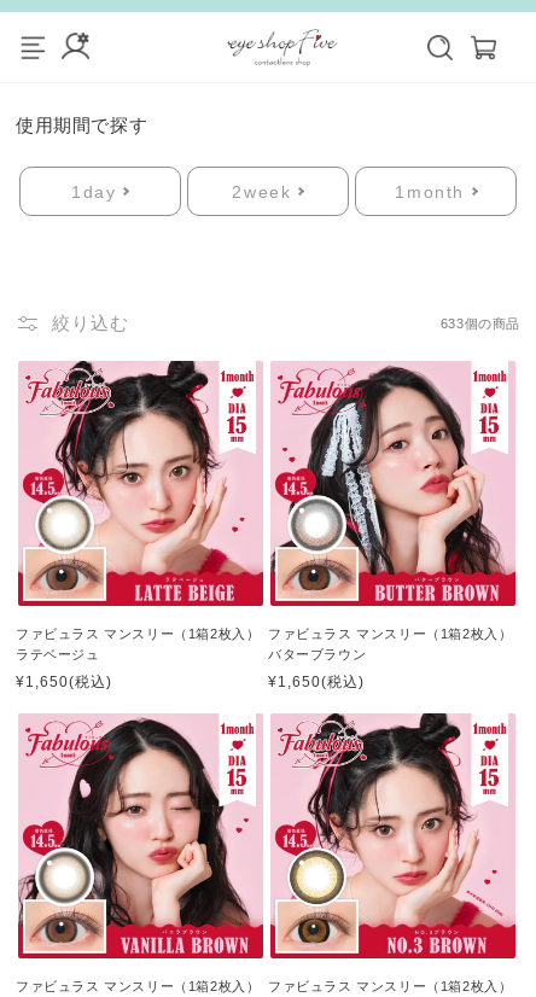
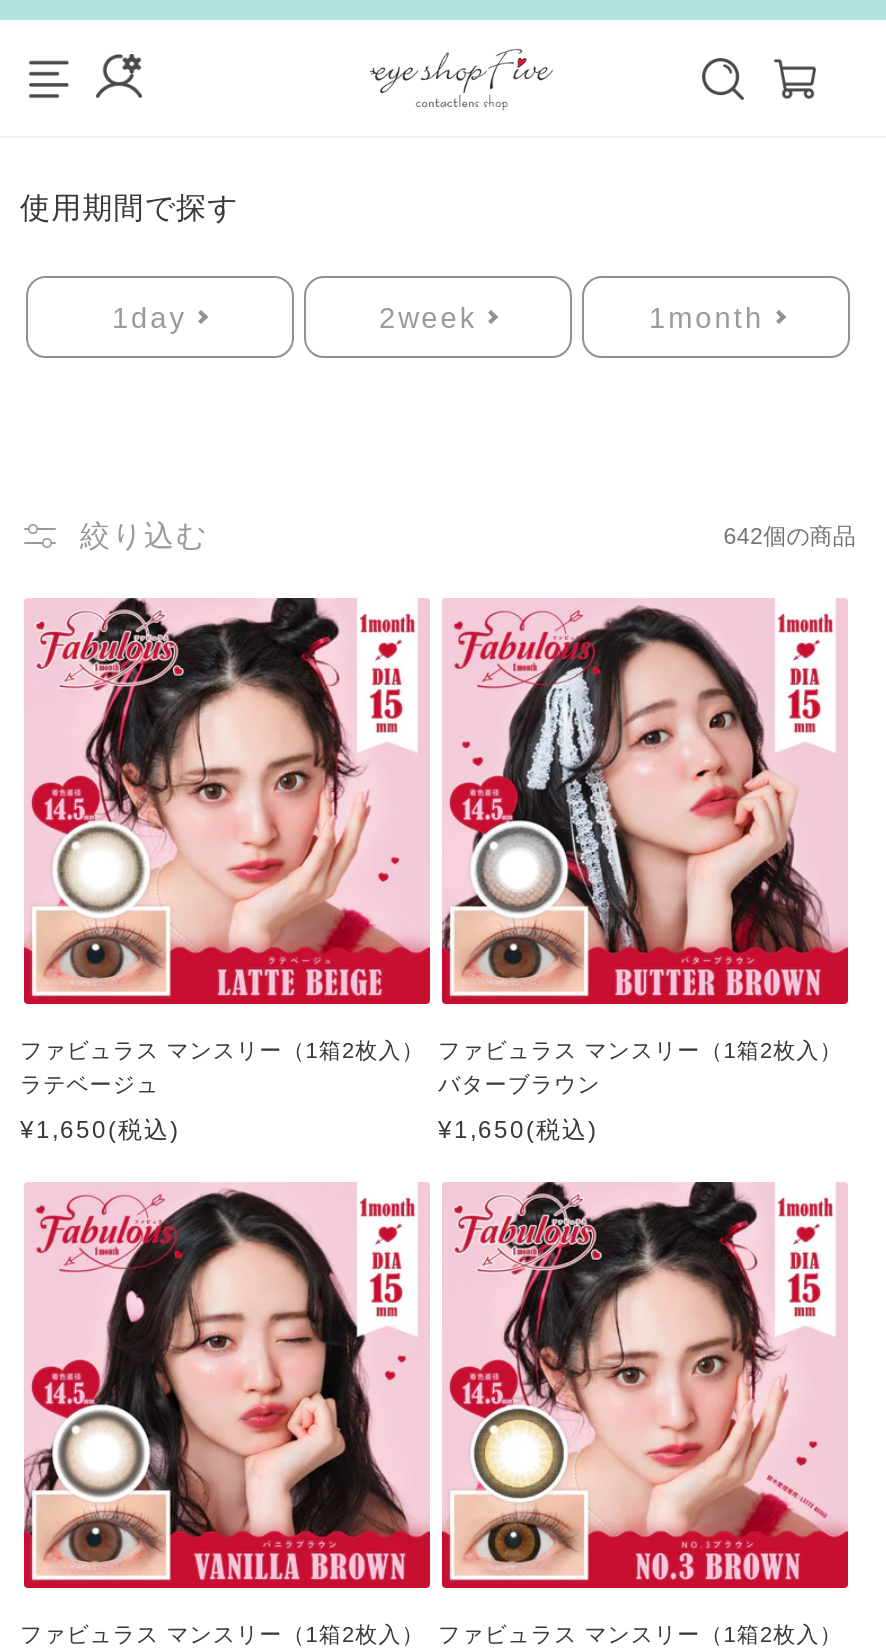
[440,316,520,331] 633個の商品 -> [724,524,856,548] 642個の商品

